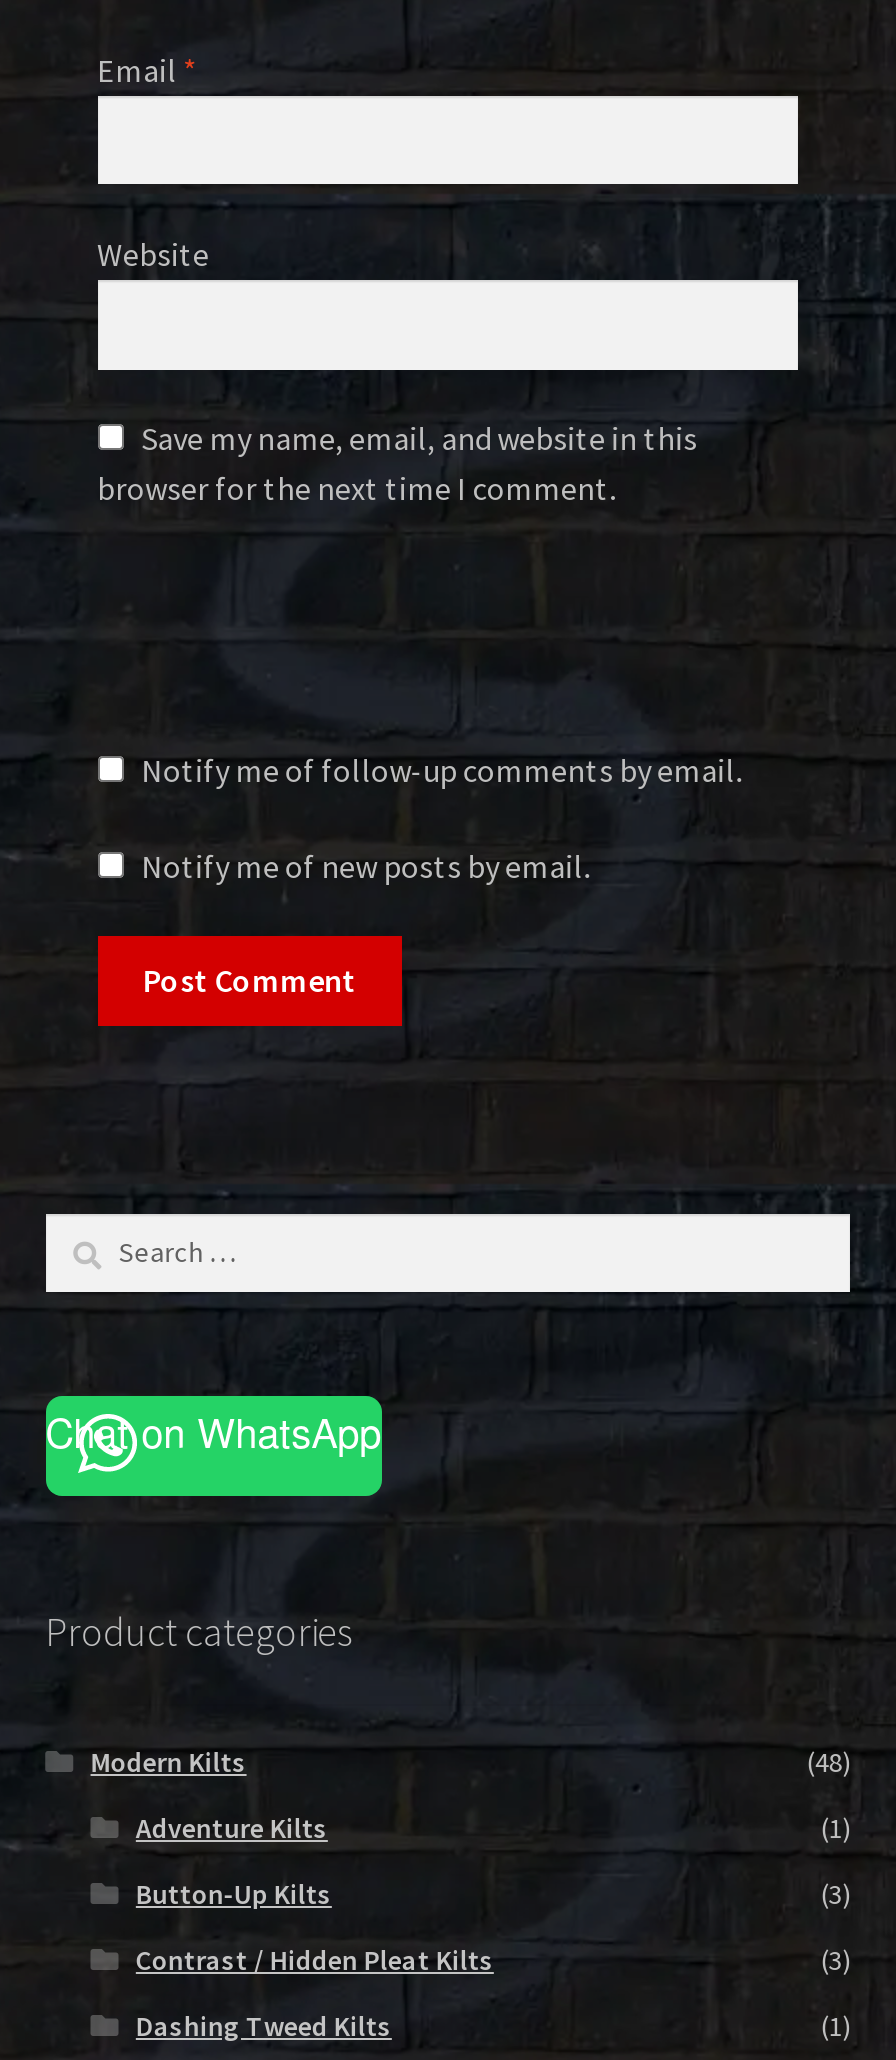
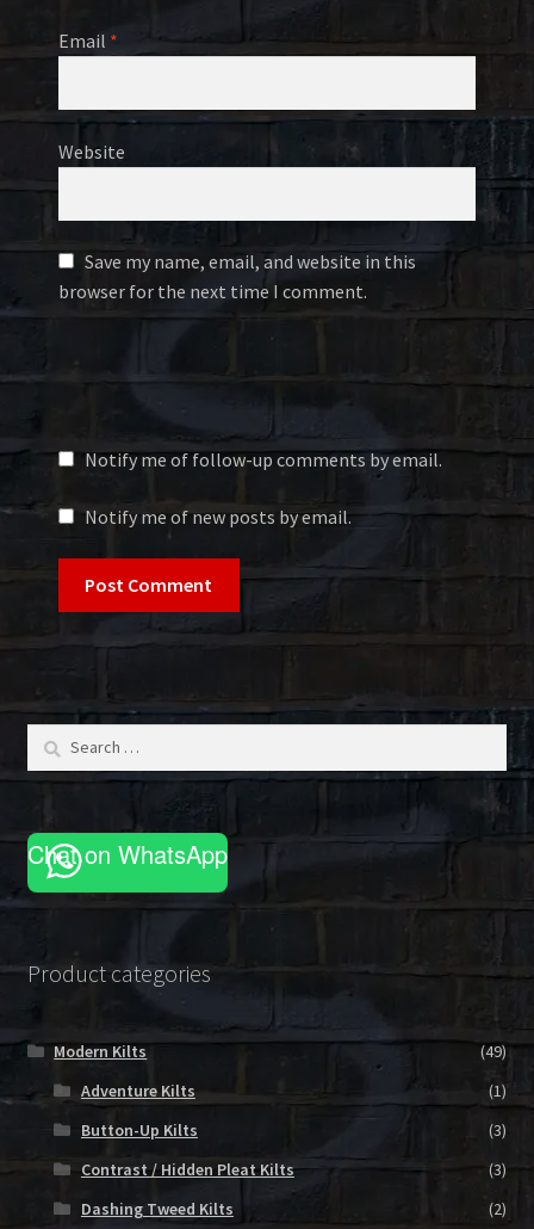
[807,1744,851,1780] (48) -> [481,1041,507,1062] (49)
[821,2008,851,2044] (1) -> [489,1198,507,1220] (2)

